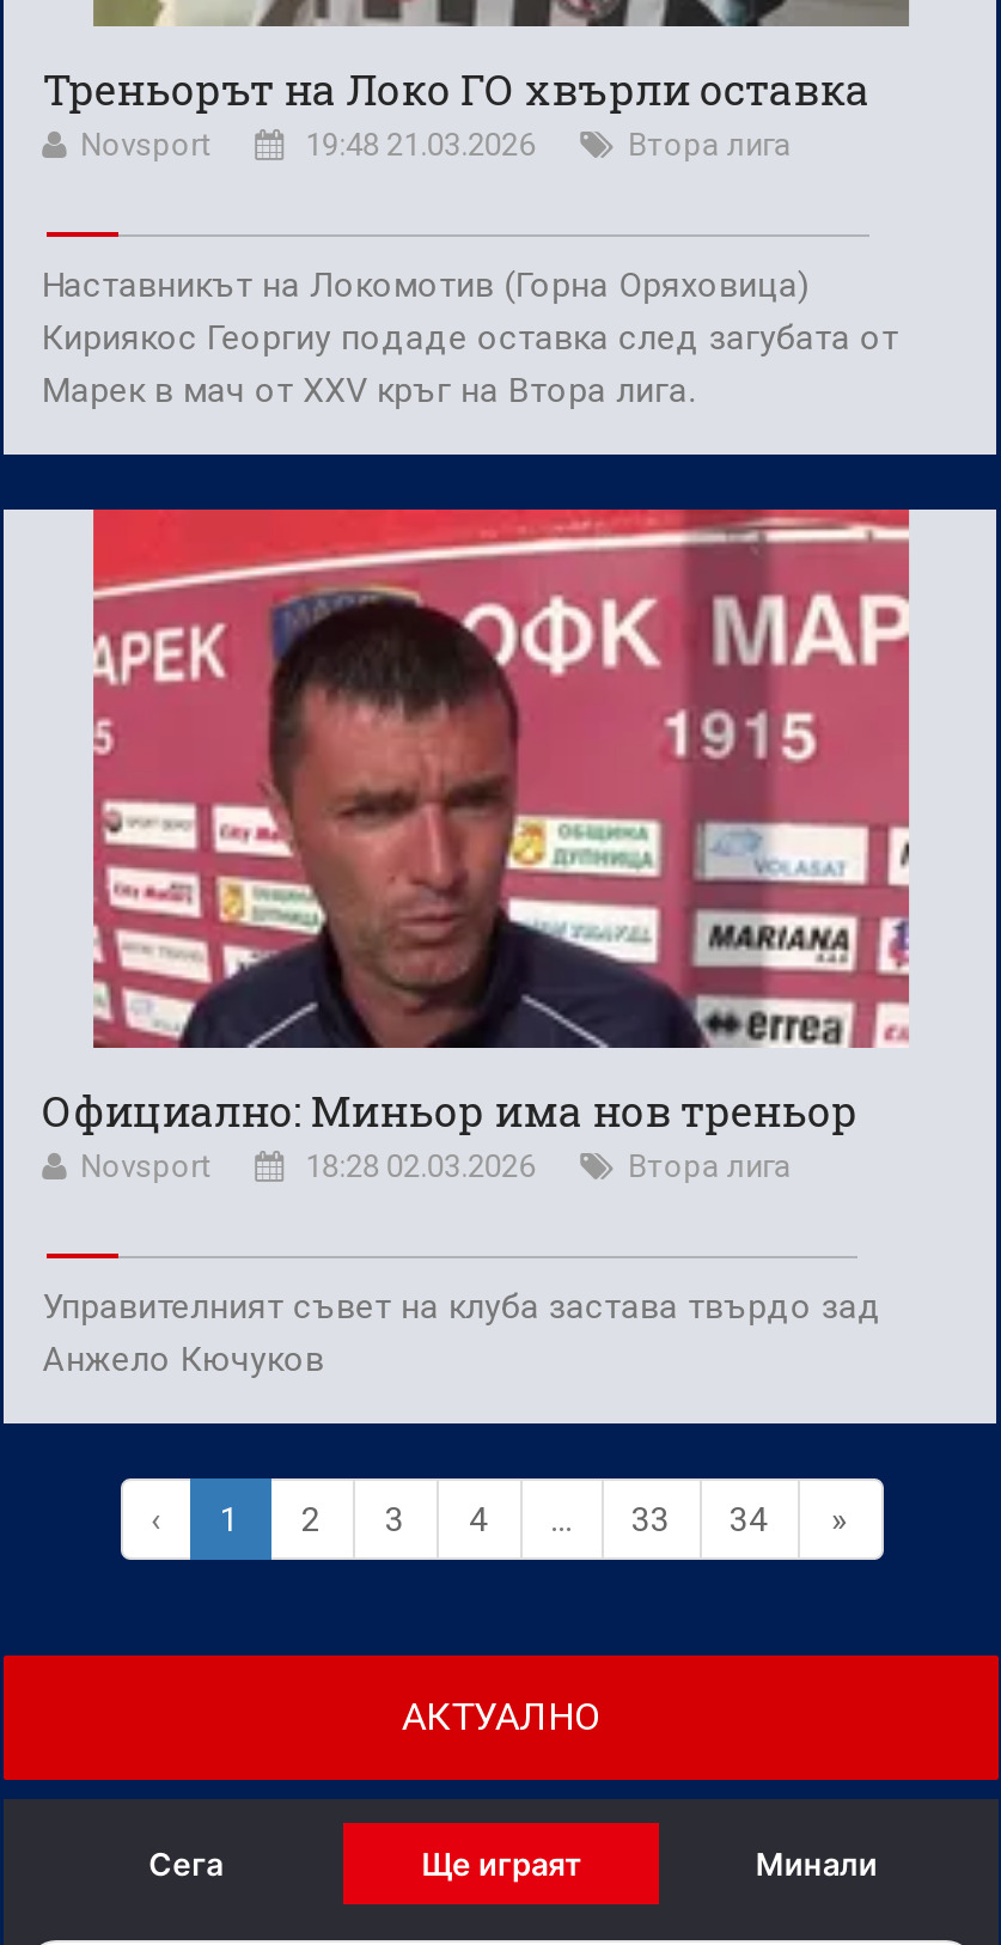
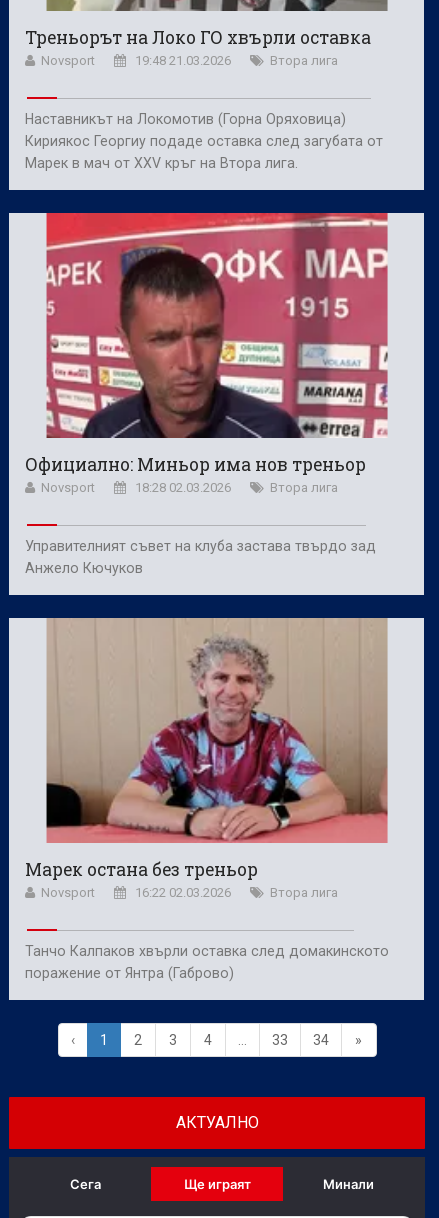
none -> [25,617,388,900] [image] | Марек остана без треньор | Novsport | 16:22 02.03.2026 | Втора лига
none -> [25,943,389,981] Танчо Калпаков хвърли оставка след домакинското | поражение от Янтра (Габрово)

